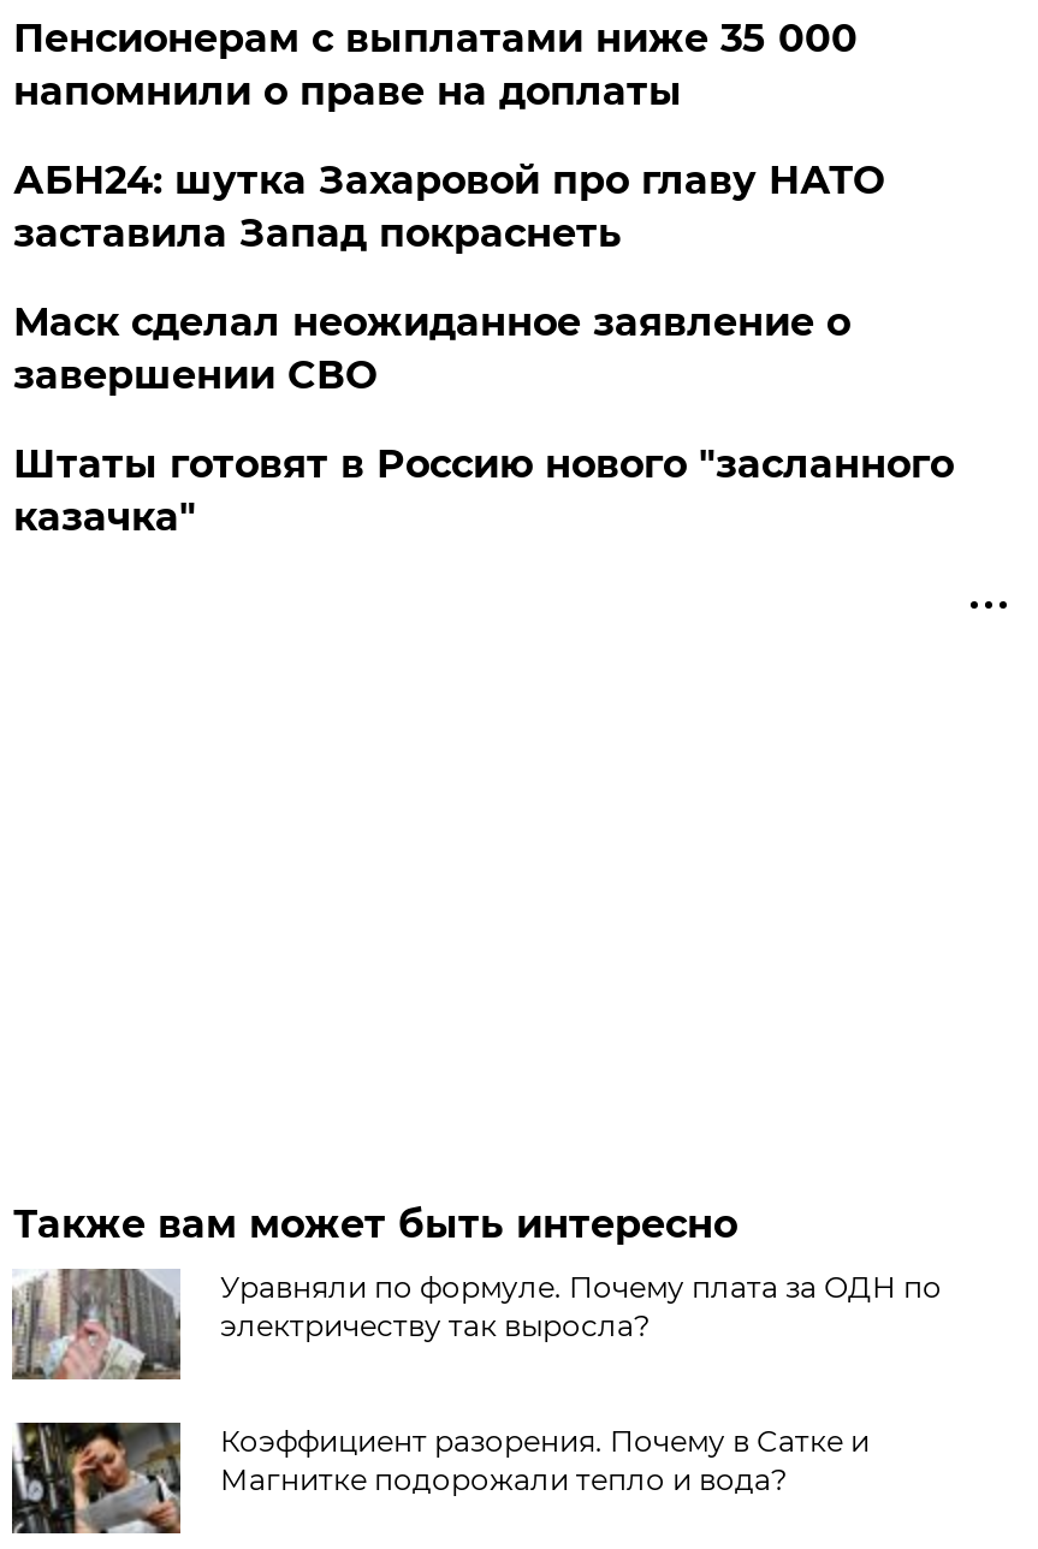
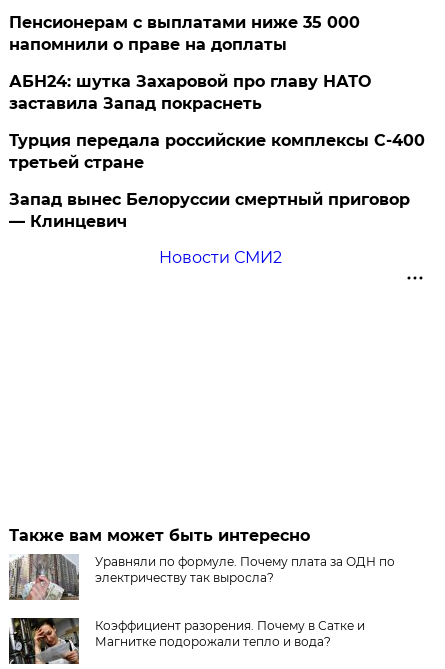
[13,299,954,540] Маск сделал неожиданное заявление о | завершении СВО | Штаты готовят в Россию нового "засланного | казачка" -> [9,131,425,267] Турция передала российские комплексы С-400 | третьей стране | Запад вынес Белоруссии смертный приговор | — Клинцевич | Новости СМИ2

